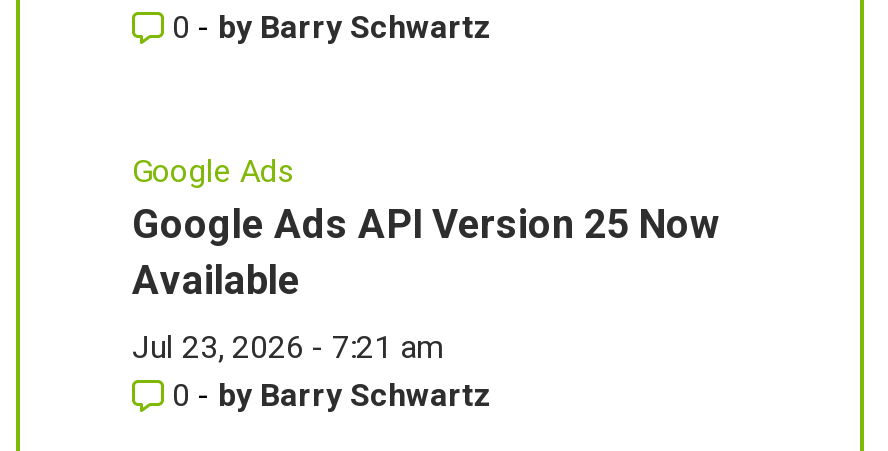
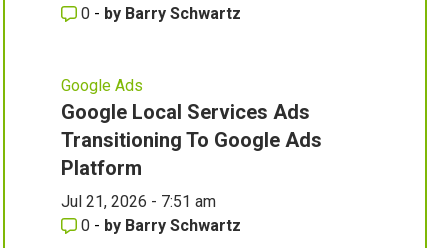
[132,200,720,304] Google Ads API Version 25 Now | Available -> [61,100,322,180] Google Local Services Ads | Transitioning To Google Ads | Platform
[132,328,442,366] Jul 23, 2026 - 7:21 am -> [61,192,216,211] Jul 21, 2026 - 7:51 am

